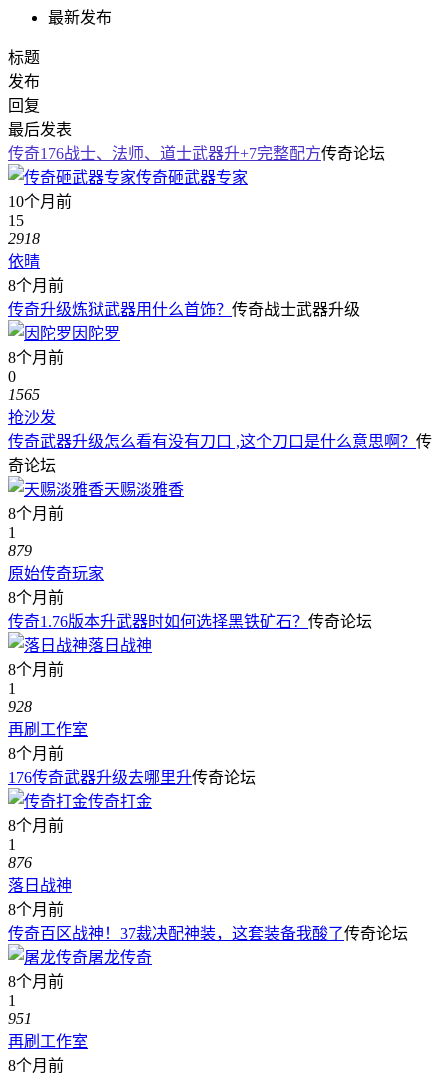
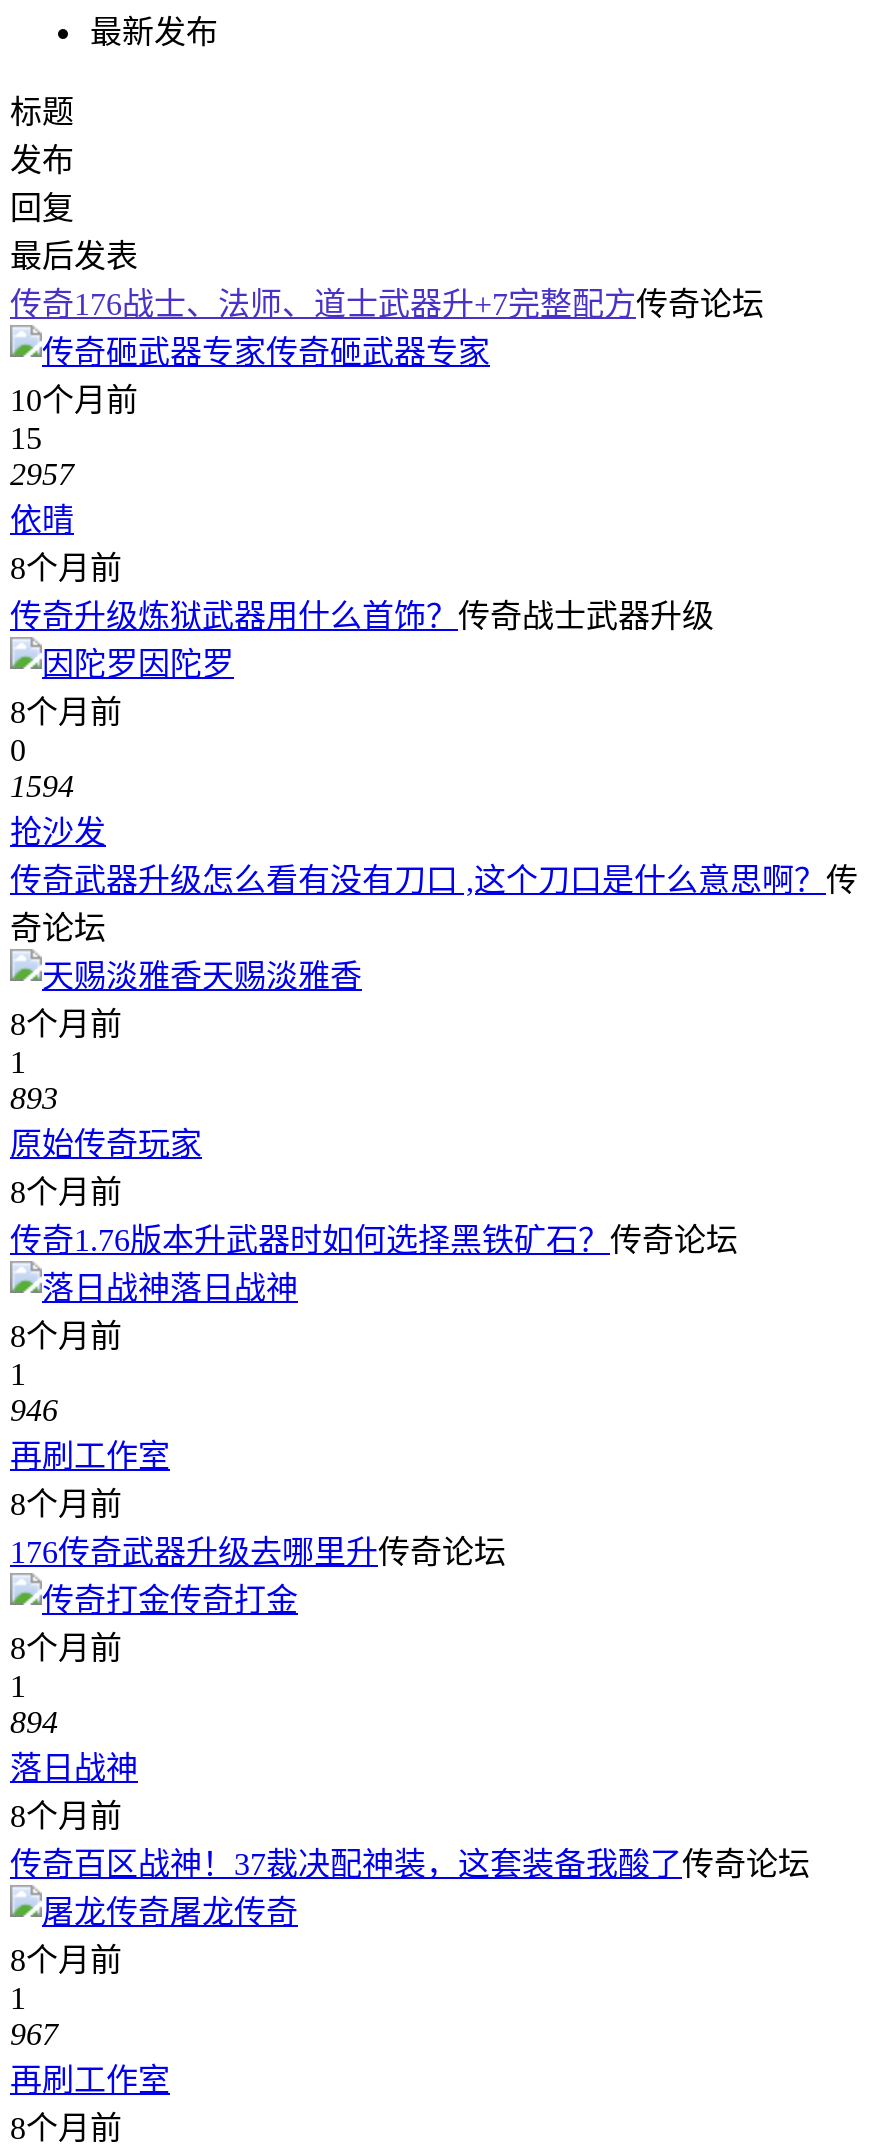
[8,230,40,247] 2918 -> [10,457,74,491] 2957
[8,386,40,403] 1565 -> [10,769,74,803] 1594
[8,542,32,559] 879 -> [10,1081,58,1115] 893
[8,698,32,715] 928 -> [10,1393,58,1427] 946
[8,854,32,871] 876 -> [10,1705,58,1739] 894
[8,1010,32,1027] 951 -> [10,2017,58,2051] 967

